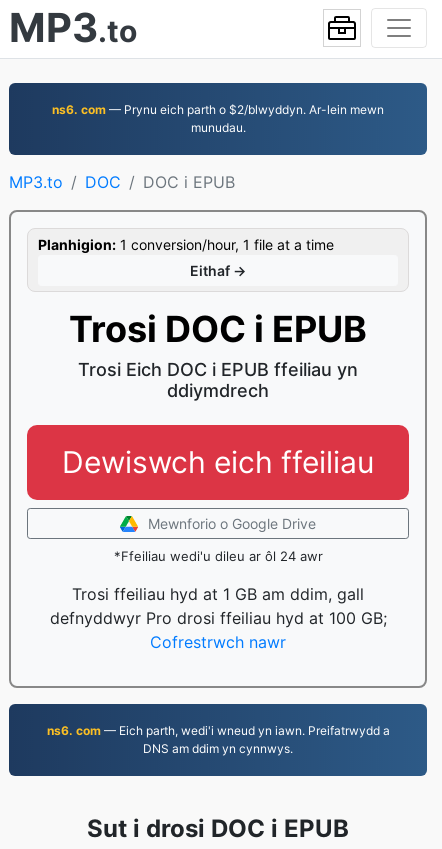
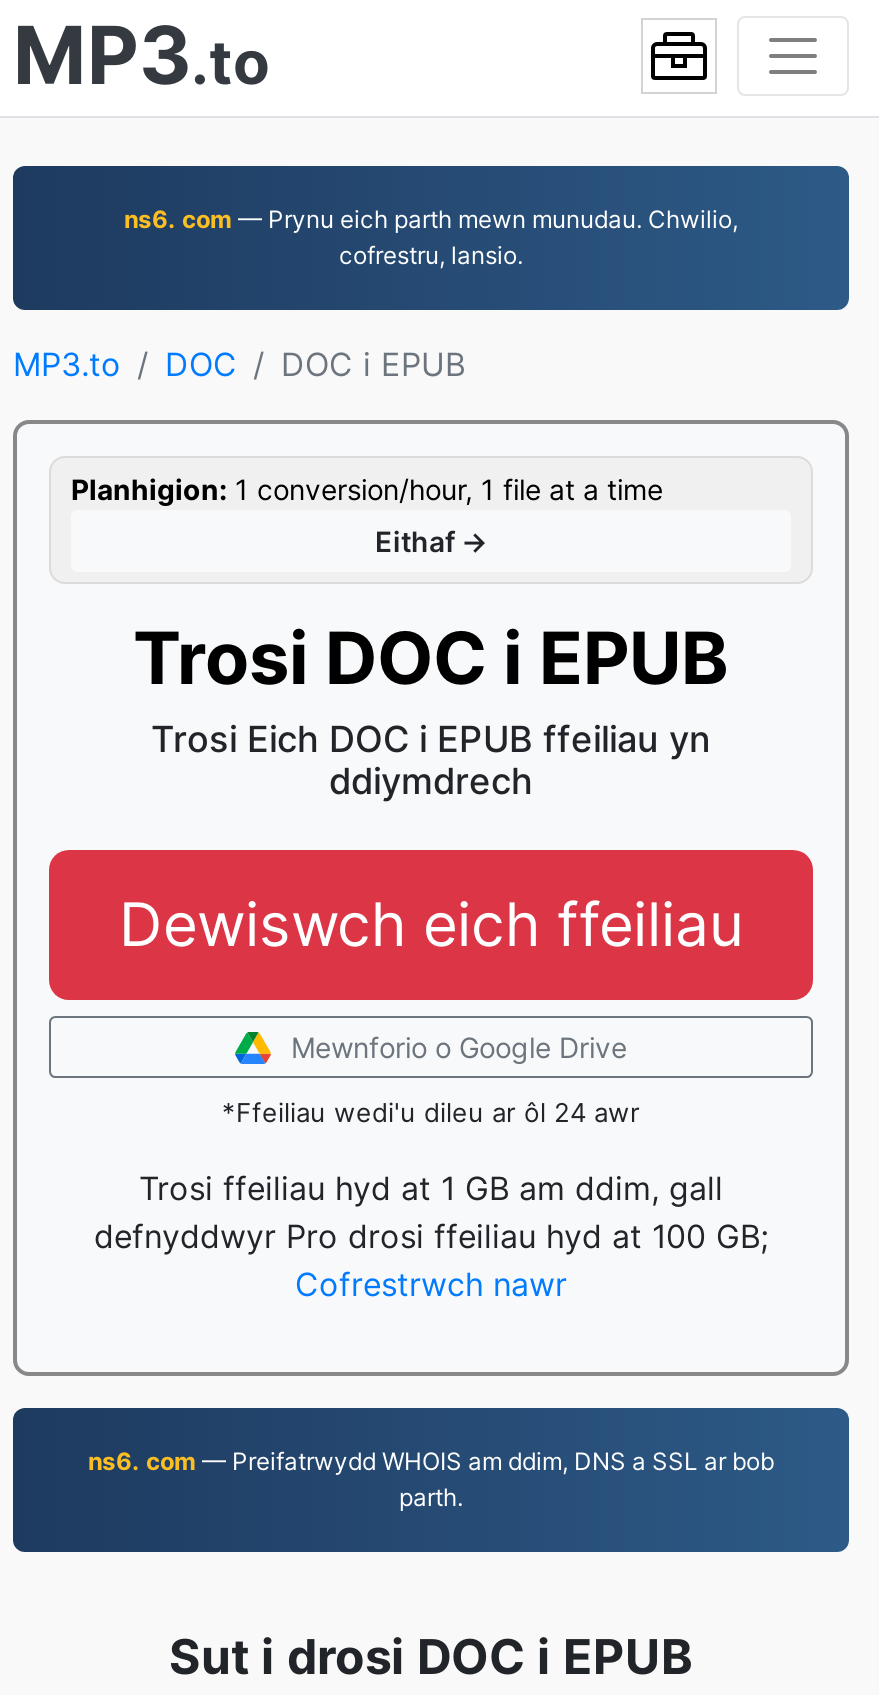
[52,102,384,135] ns6. com — Prynu eich parth o $2/blwyddyn. Ar-lein mewn | munudau. -> [124,204,738,270] ns6. com — Prynu eich parth mewn munudau. Chwilio, | cofrestru, lansio.
[46,723,389,756] ns6. com — Eich parth, wedi'i wneud yn iawn. Preifatrwydd a | DNS am ddim yn cynnwys. -> [88,1446,774,1512] ns6. com — Preifatrwydd WHOIS am ddim, DNS a SSL ar bob | parth.

